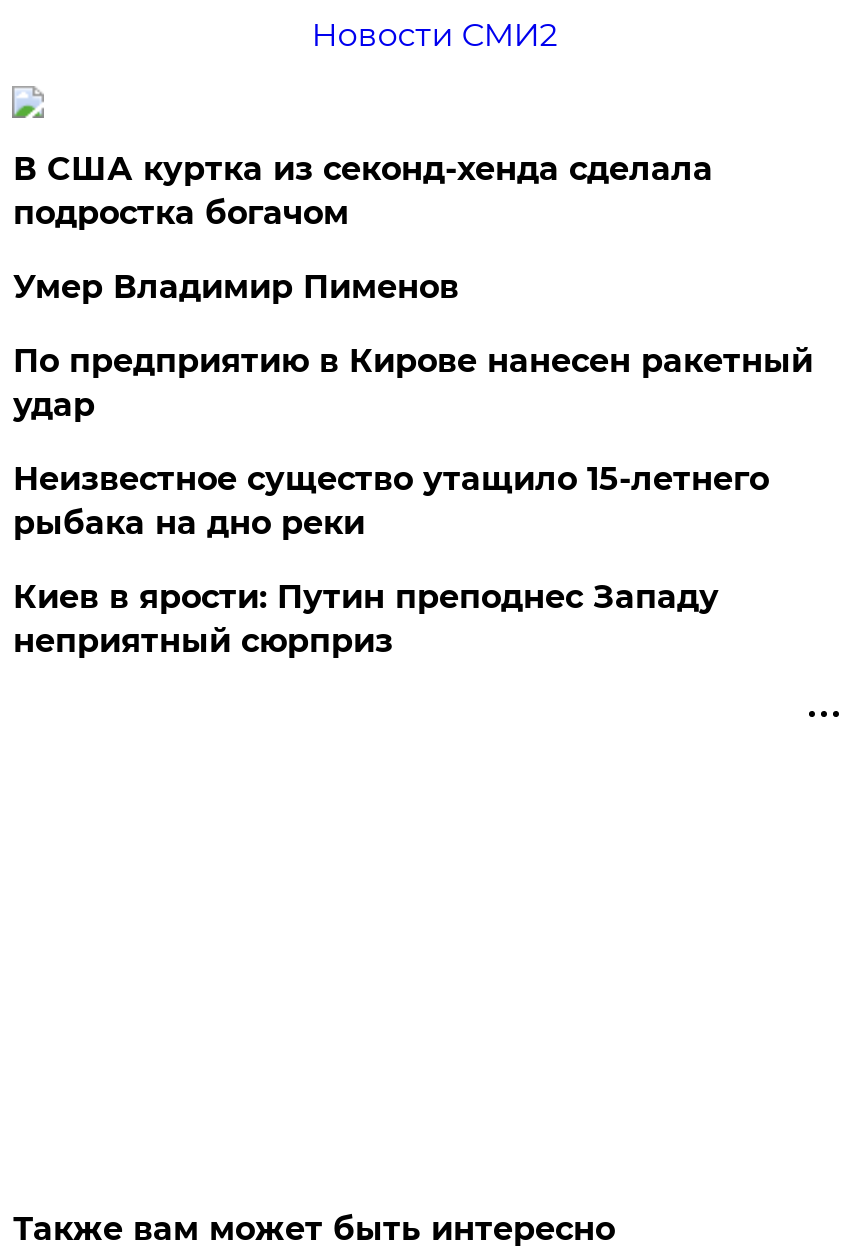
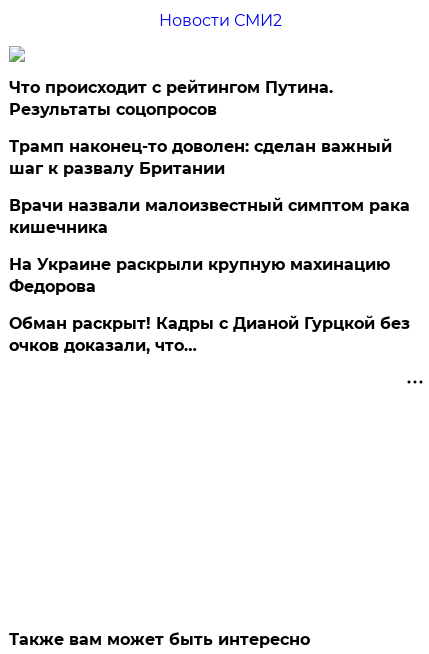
[13,150,713,232] В США куртка из секонд-хенда сделала | подростка богачом -> [9,78,333,119] Что происходит с рейтингом Путина. | Результаты соцопросов
[13,268,459,306] Умер Владимир Пименов -> [9,137,392,178] Трамп наконец-то доволен: сделан важный | шаг к развалу Британии
[13,342,813,424] По предприятию в Кирове нанесен ракетный | удар -> [9,196,410,237] Врачи назвали малоизвестный симптом рака | кишечника
[13,460,769,542] Неизвестное существо утащило 15-летнего | рыбака на дно реки -> [9,255,390,296] На Украине раскрыли крупную махинацию | Федорова
[13,578,719,660] Киев в ярости: Путин преподнес Западу | неприятный сюрприз -> [9,314,410,355] Обман раскрыт! Кадры с Дианой Гурцкой без | очков доказали, что…

